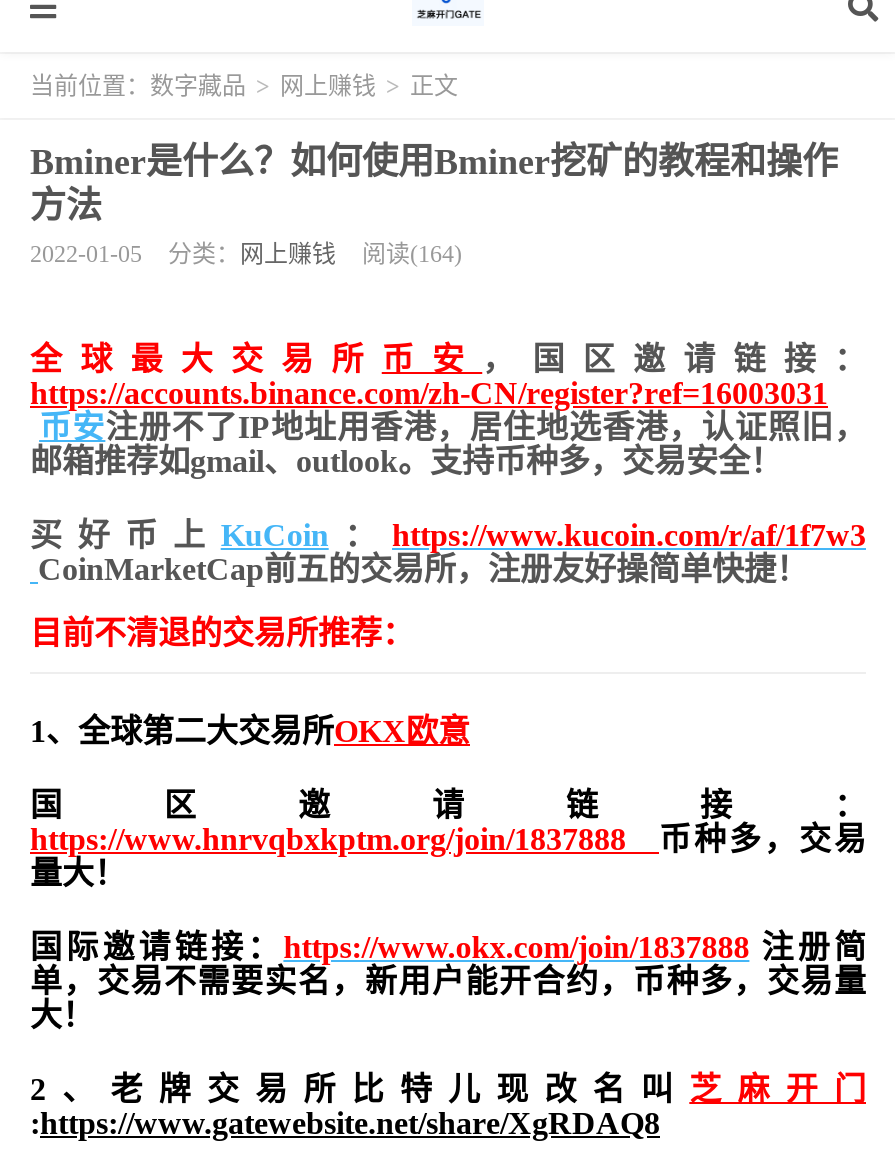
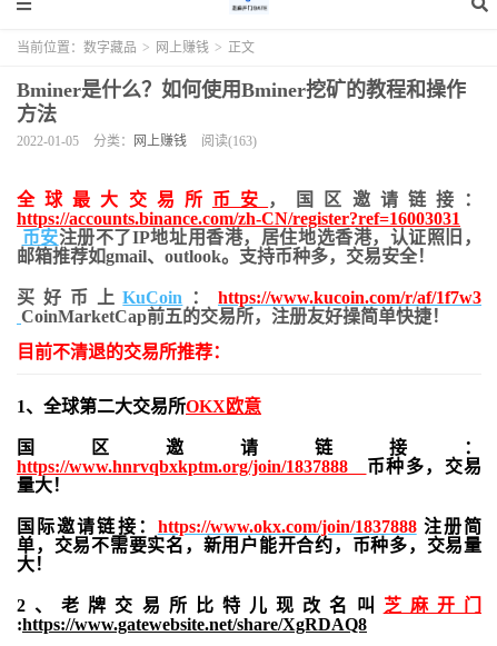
[30,240,462,268] 2022-01-05 分类：网上赚钱 阅读(164) -> [17,133,257,149] 2022-01-05 分类：网上赚钱 阅读(163)

